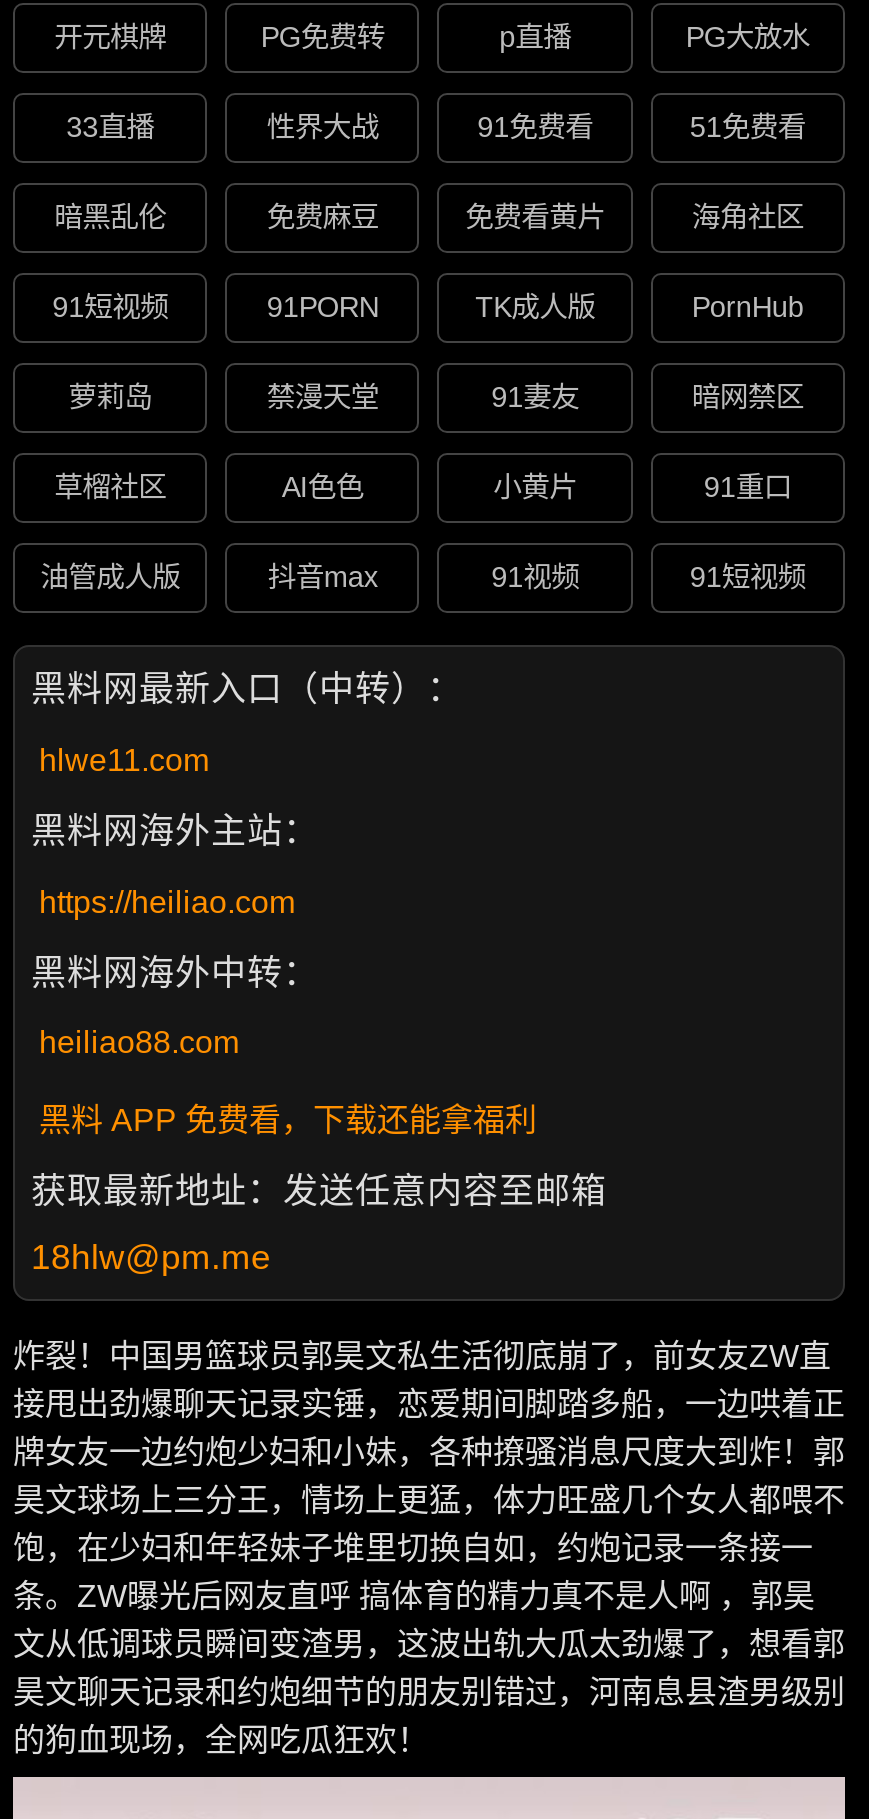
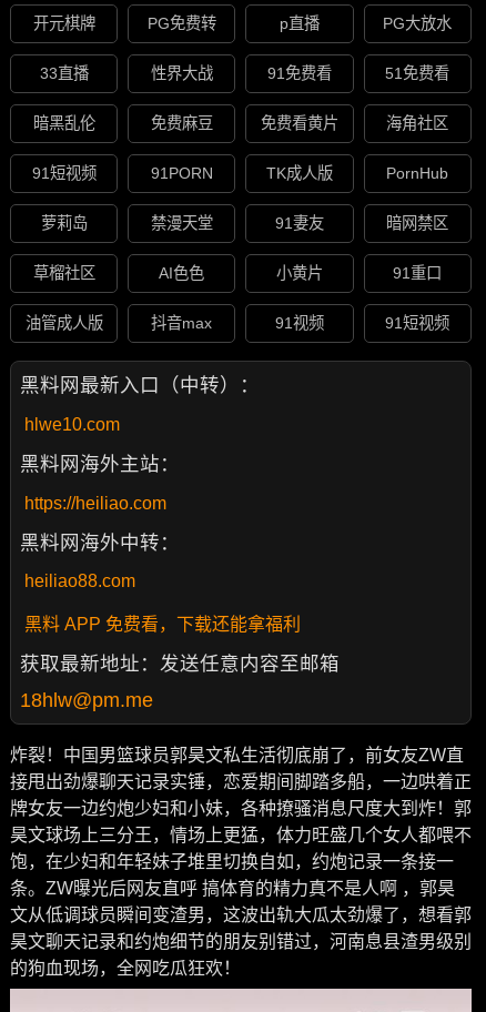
[39,743,209,777] hlwe11.com -> [24,415,120,434] hlwe10.com

